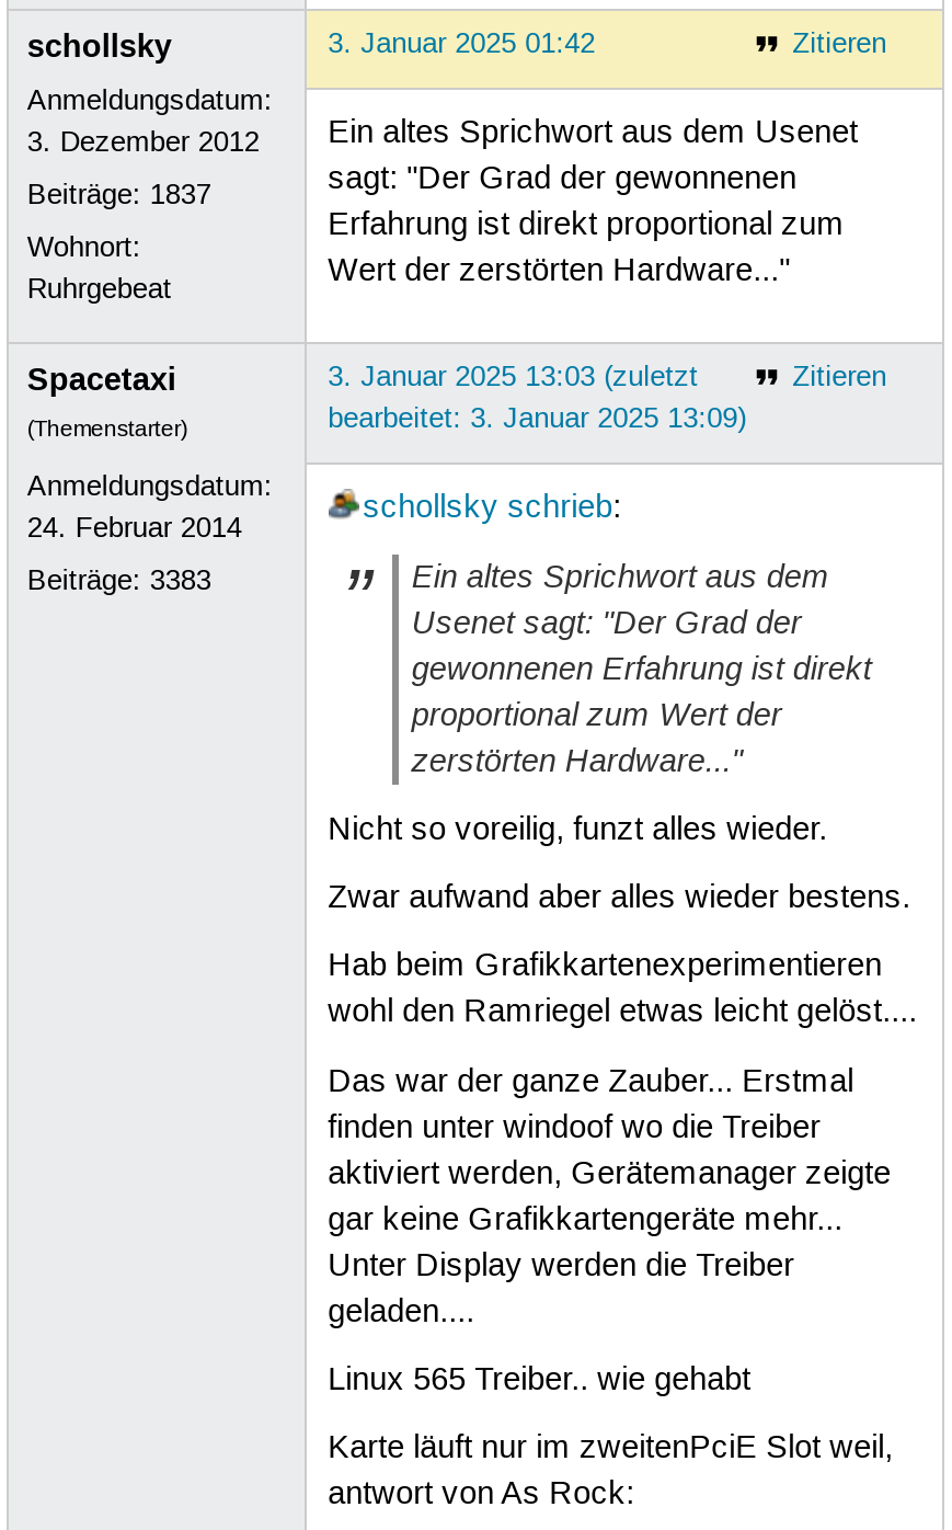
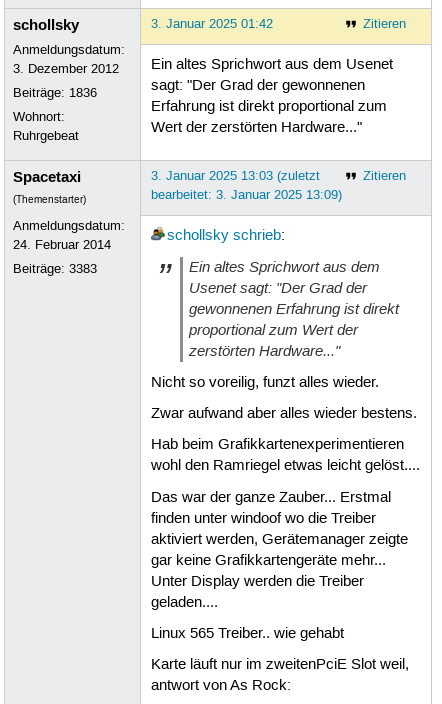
[27,177,211,212] Beiträge: 1837 -> [13,85,97,101] Beiträge: 1836

